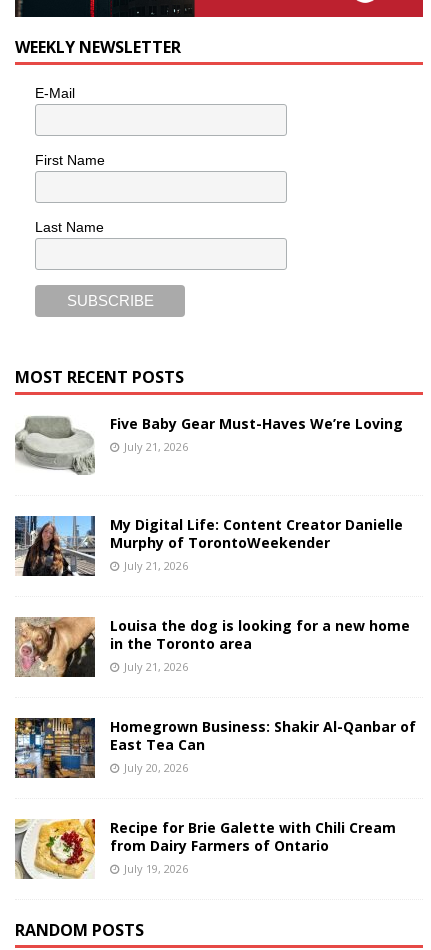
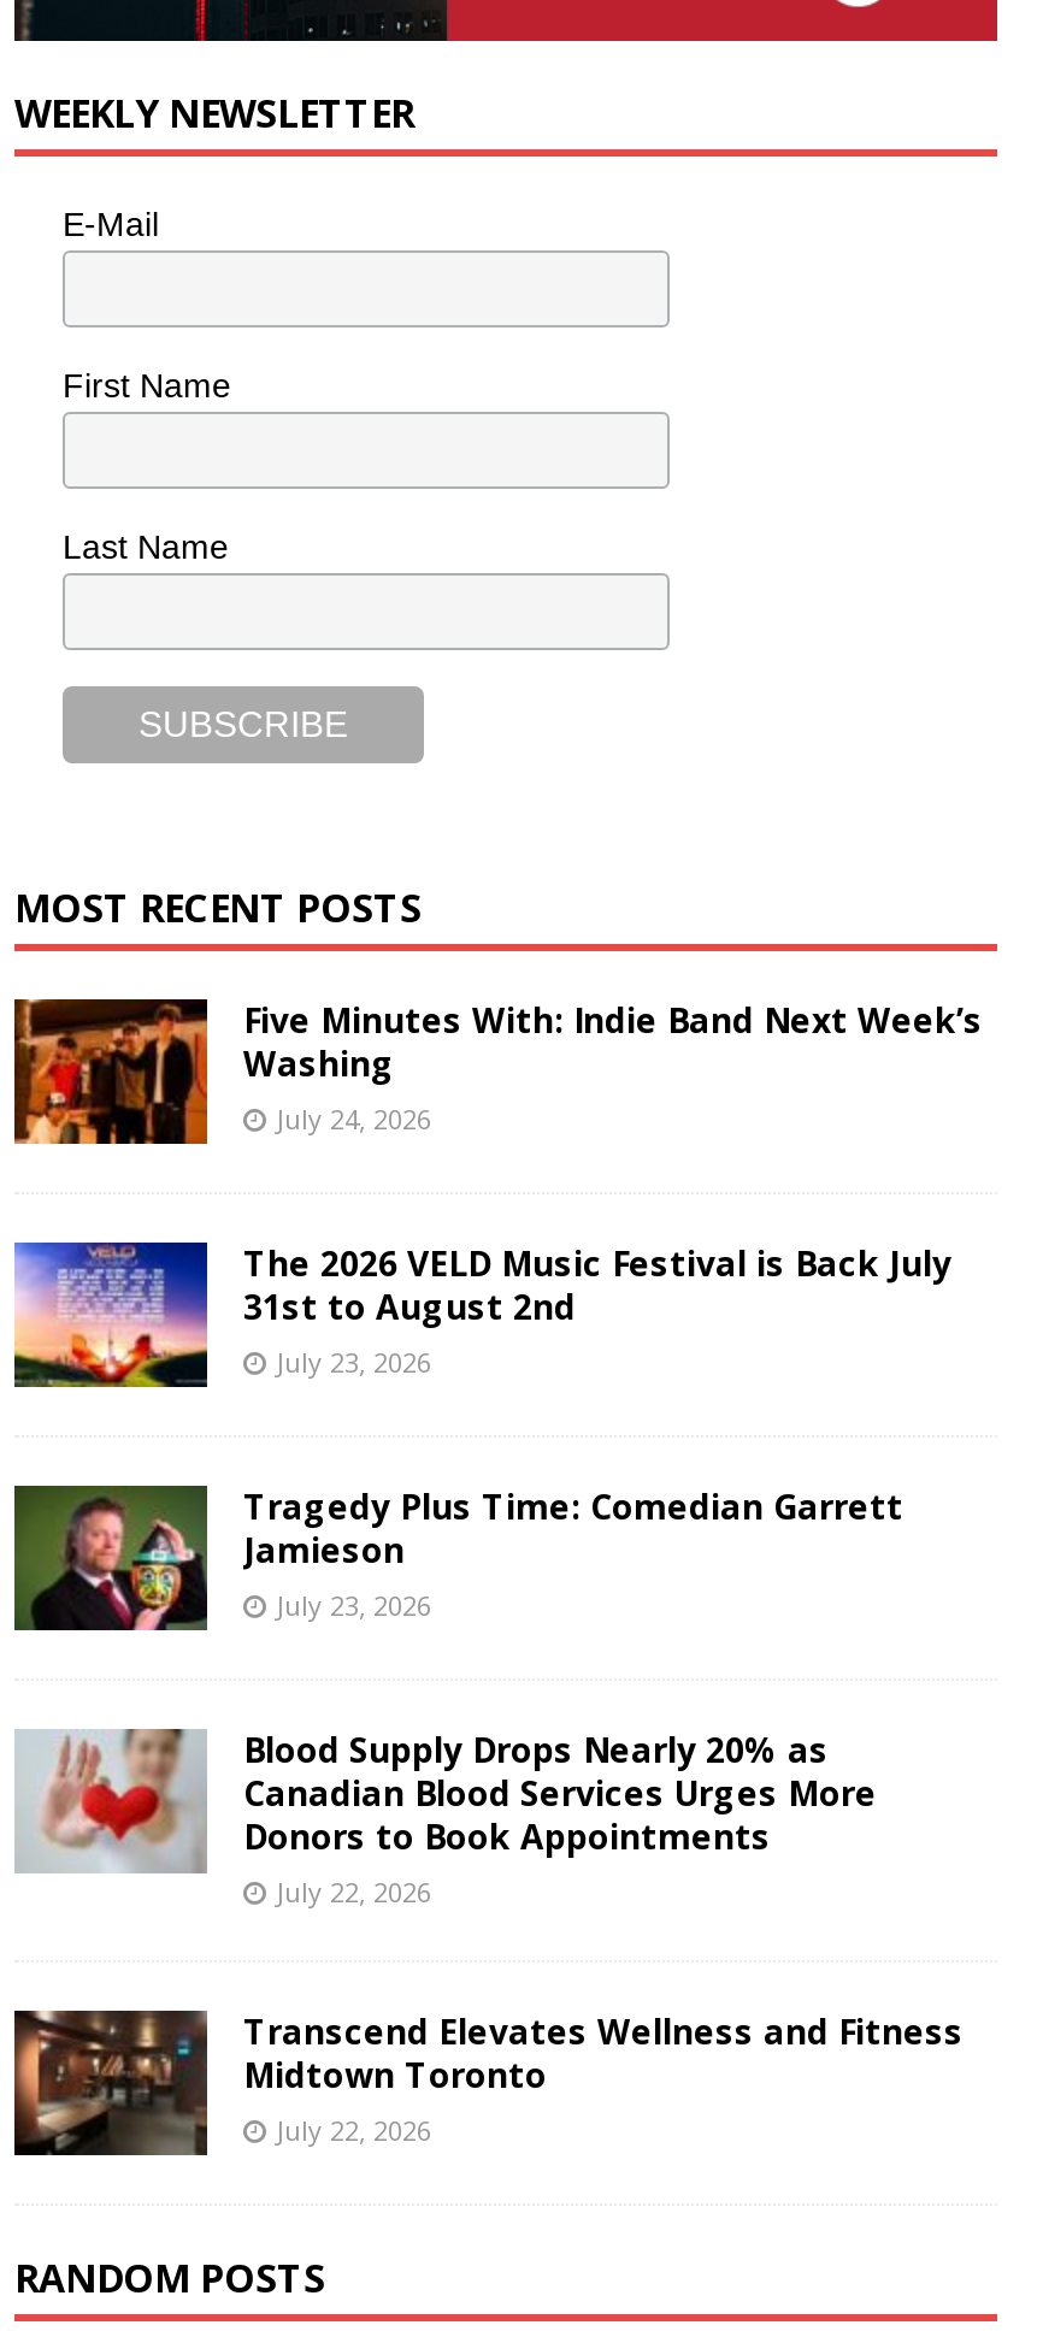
[14,414,403,475] [image] | Five Baby Gear Must-Haves We’re Loving | July 21, 2026 -> [12,997,983,1146] [image] | Five Minutes With: Indie Band Next Week’s | Washing | July 24, 2026
[14,515,403,577] [image] | My Digital Life: Content Creator Danielle | Murphy of TorontoWeekender | July 21, 2026 -> [12,1240,951,1389] [image] | The 2026 VELD Music Festival is Back July | 31st to August 2nd | July 23, 2026
[16,616,410,678] [image] | Louisa the dog is looking for a new home | in the Toronto area | July 21, 2026 -> [14,1483,903,1633] [image] | Tragedy Plus Time: Comedian Garrett | Jamieson | July 23, 2026
[14,717,416,779] [image] | Homegrown Business: Shakir Al-Qanbar of | East Tea Can | July 20, 2026 -> [14,1727,877,1911] [image] | Blood Supply Drops Nearly 20% as | Canadian Blood Services Urges More | Donors to Book Appointments | July 22, 2026
[15,818,396,880] [image] | Recipe for Brie Galette with Chili Cream | from Dairy Farmers of Ontario | July 19, 2026 -> [12,2008,964,2158] [image] | Transcend Elevates Wellness and Fitness | Midtown Toronto | July 22, 2026

